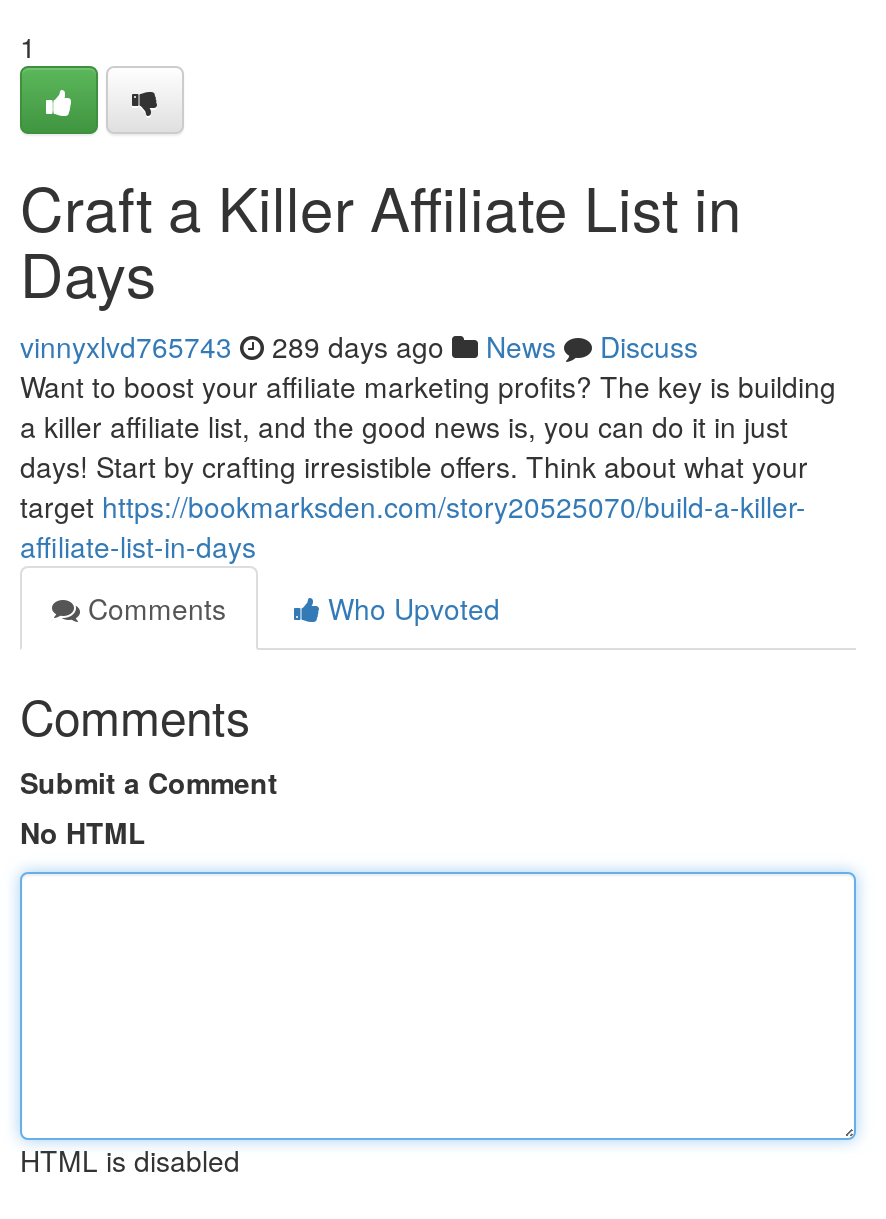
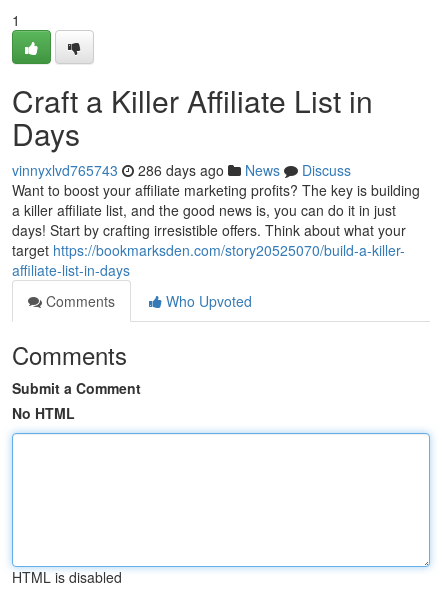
[20,326,698,366] vinnyxlvd765743 289 days ago News Discuss -> [12,160,351,180] vinnyxlvd765743 286 days ago News Discuss

